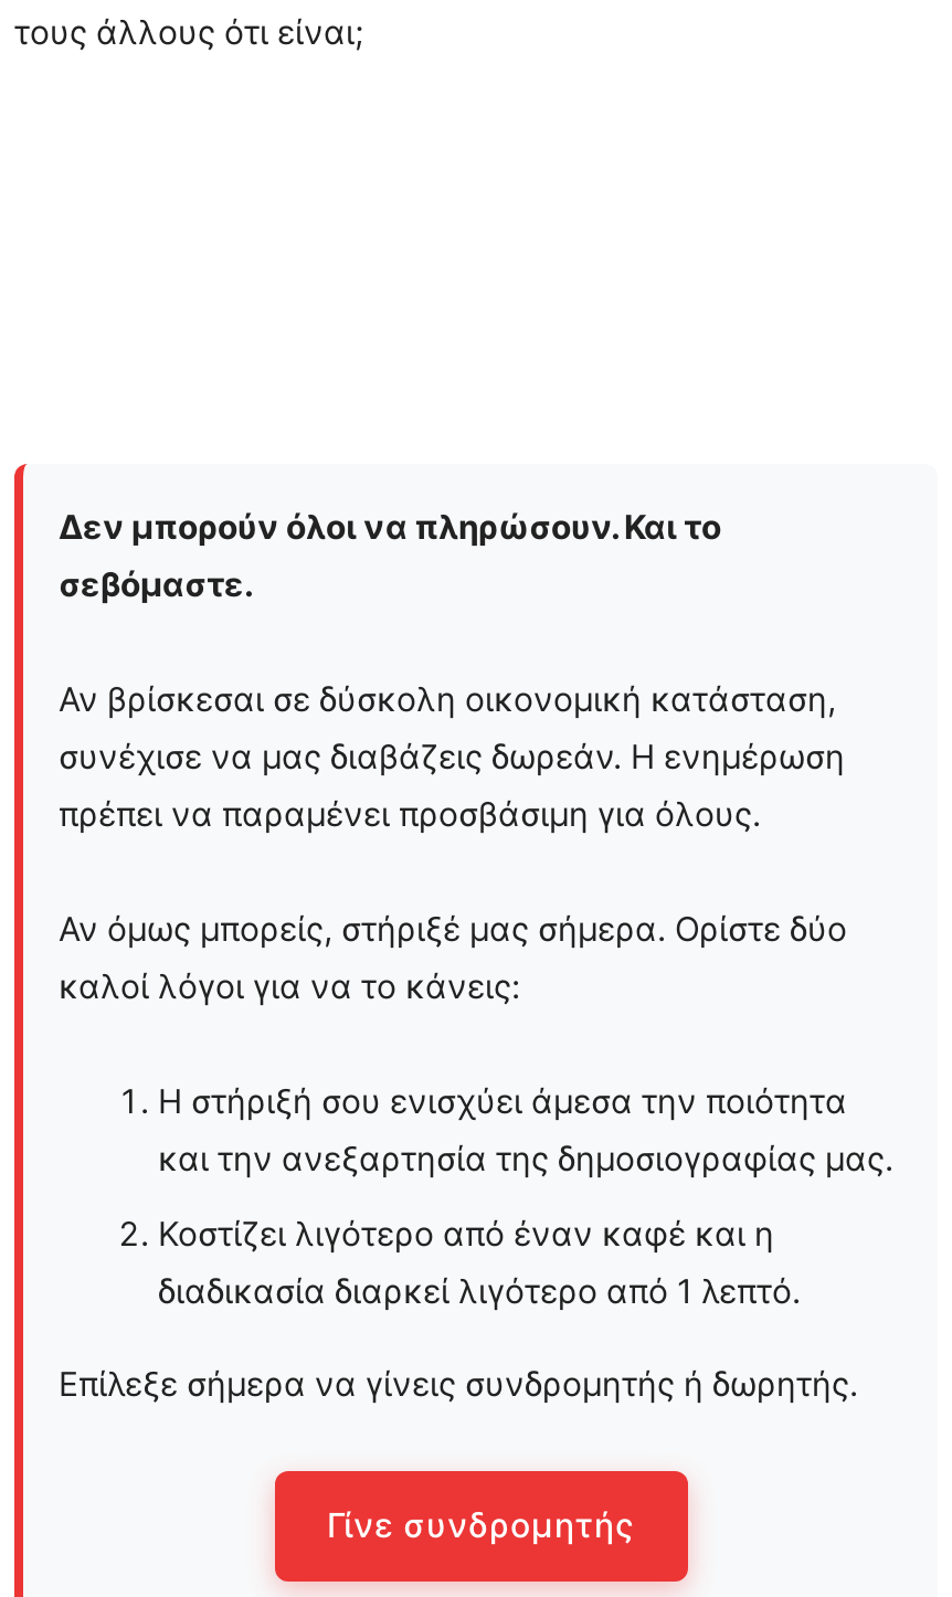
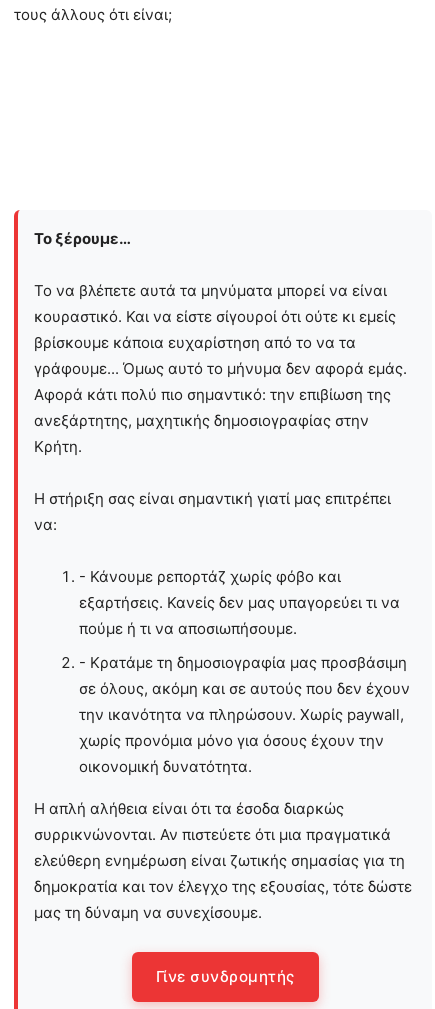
[59,506,721,605] Δεν μπορούν όλοι να πληρώσουν. Και το | σεβόμαστε. -> [34,229,131,248] Το ξέρουμε…
[59,678,845,835] Αν βρίσκεσαι σε δύσκολη οικονομική κατάσταση, | συνέχισε να μας διαβάζεις δωρεάν. Η ενημέρωση | πρέπει να παραμένει προσβάσιμη για όλους. -> [34,281,407,456] Το να βλέπετε αυτά τα μηνύματα μπορεί να είναι | κουραστικό. Και να είστε σίγουροί ότι ούτε κι εμείς | βρίσκουμε κάποια ευχαρίστηση από το να τα | γράφουμε... Όμως αυτό το μήνυμα δεν αφορά εμάς. | Αφορά κάτι πολύ πιο σημαντικό: την επιβίωση της | ανεξάρτητης, μαχητικής δημοσιογραφίας στην | Kρήτη.
[59,908,847,1007] Αν όμως μπορείς, στήριξέ μας σήμερα. Ορίστε δύο | καλοί λόγοι για να το κάνεις: -> [34,489,391,534] Η στήριξη σας είναι σημαντική γιατί μας επιτρέπει | να:
[158,1080,893,1180] Η στήριξή σου ενισχύει άμεσα την ποιότητα | και την ανεξαρτησία της δημοσιογραφίας μας. -> [79,567,400,638] - Κάνουμε ρεπορτάζ χωρίς φόβο και | εξαρτήσεις. Κανείς δεν μας υπαγορεύει τι να | πούμε ή τι να αποσιωπήσουμε.
[158,1213,801,1312] Κοστίζει λιγότερο από έναν καφέ και η | διαδικασία διαρκεί λιγότερο από 1 λεπτό. -> [79,653,410,776] - Κρατάμε τη δημοσιογραφία μας προσβάσιμη | σε όλους, ακόμη και σε αυτούς που δεν έχουν | την ικανότητα να πληρώσουν. Χωρίς paywall, | χωρίς προνόμια μόνο για όσους έχουν την | οικονομική δυνατότητα.
[59,1363,858,1405] Επίλεξε σήμερα να γίνεις συνδρομητής ή δωρητής. -> [34,799,412,922] Η απλή αλήθεια είναι ότι τα έσοδα διαρκώς | συρρικνώνονται. Αν πιστεύετε ότι μια πραγματικά | ελεύθερη ενημέρωση είναι ζωτικής σημασίας για τη | δημοκρατία και τον έλεγχο της εξουσίας, τότε δώστε | μας τη δύναμη να συνεχίσουμε.

